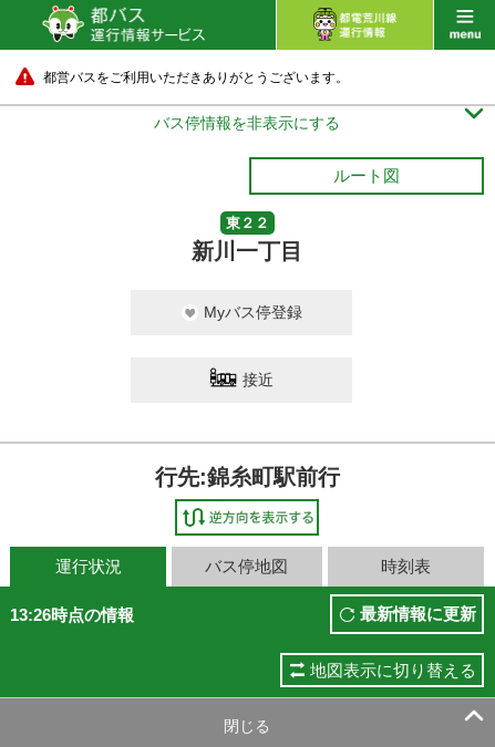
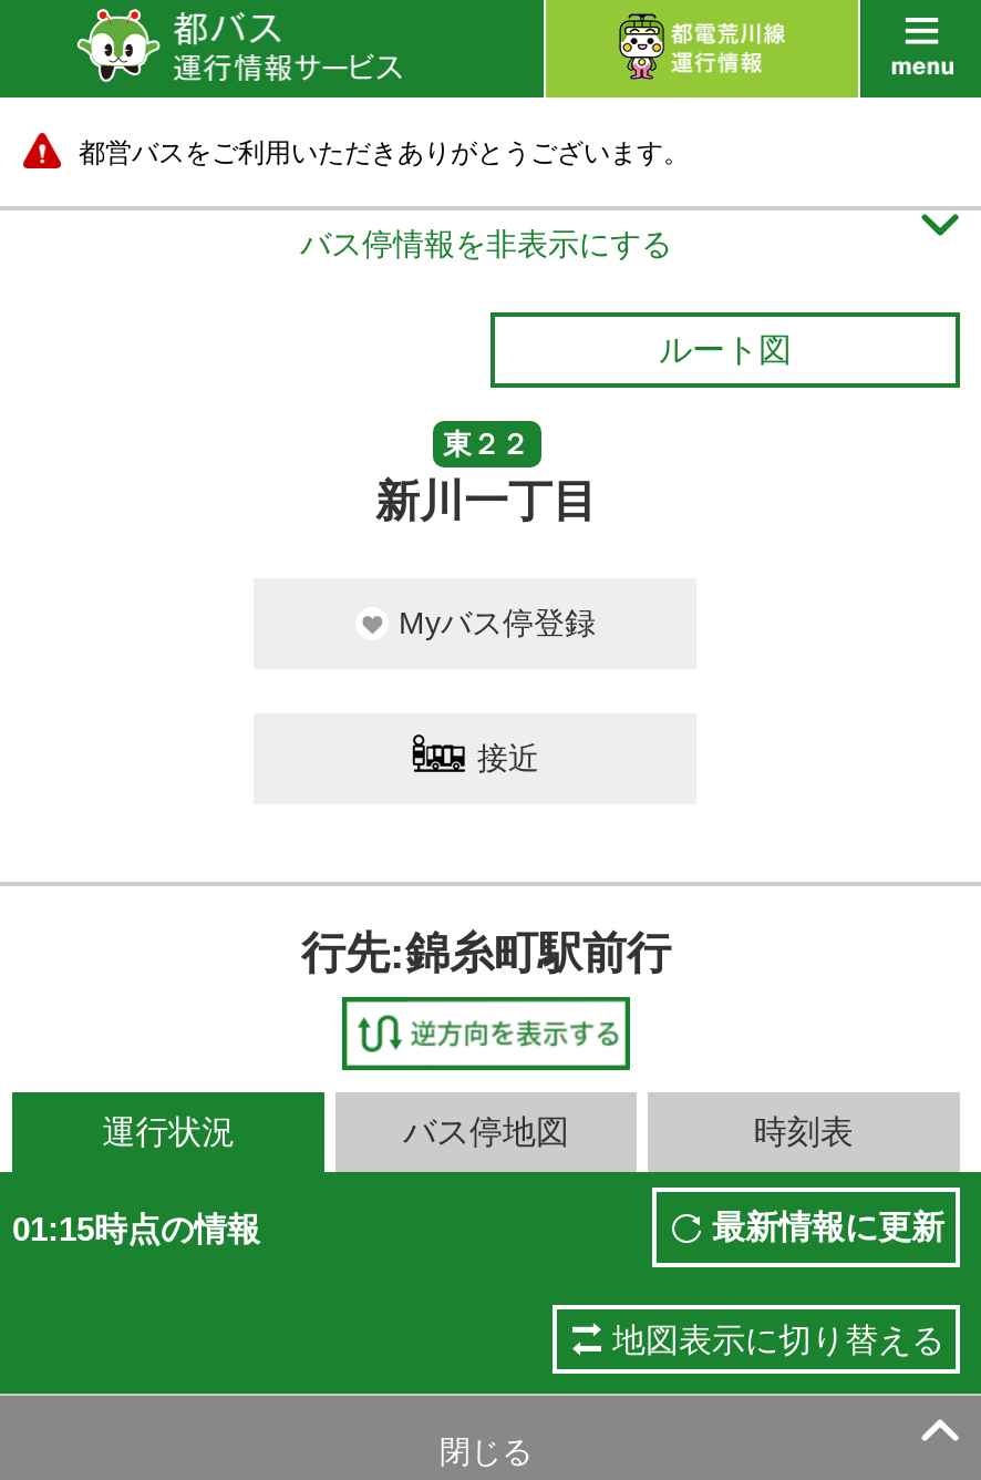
[10,605,134,624] 13:26時点の情報 -> [12,1210,260,1247] 01:15時点の情報

